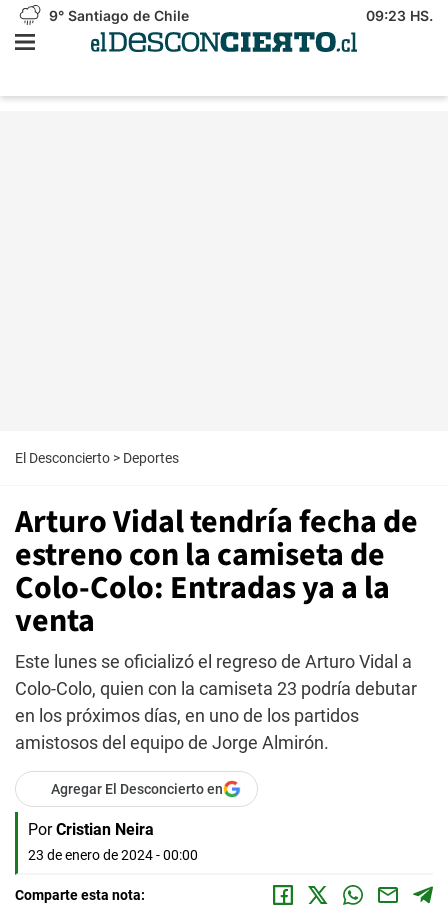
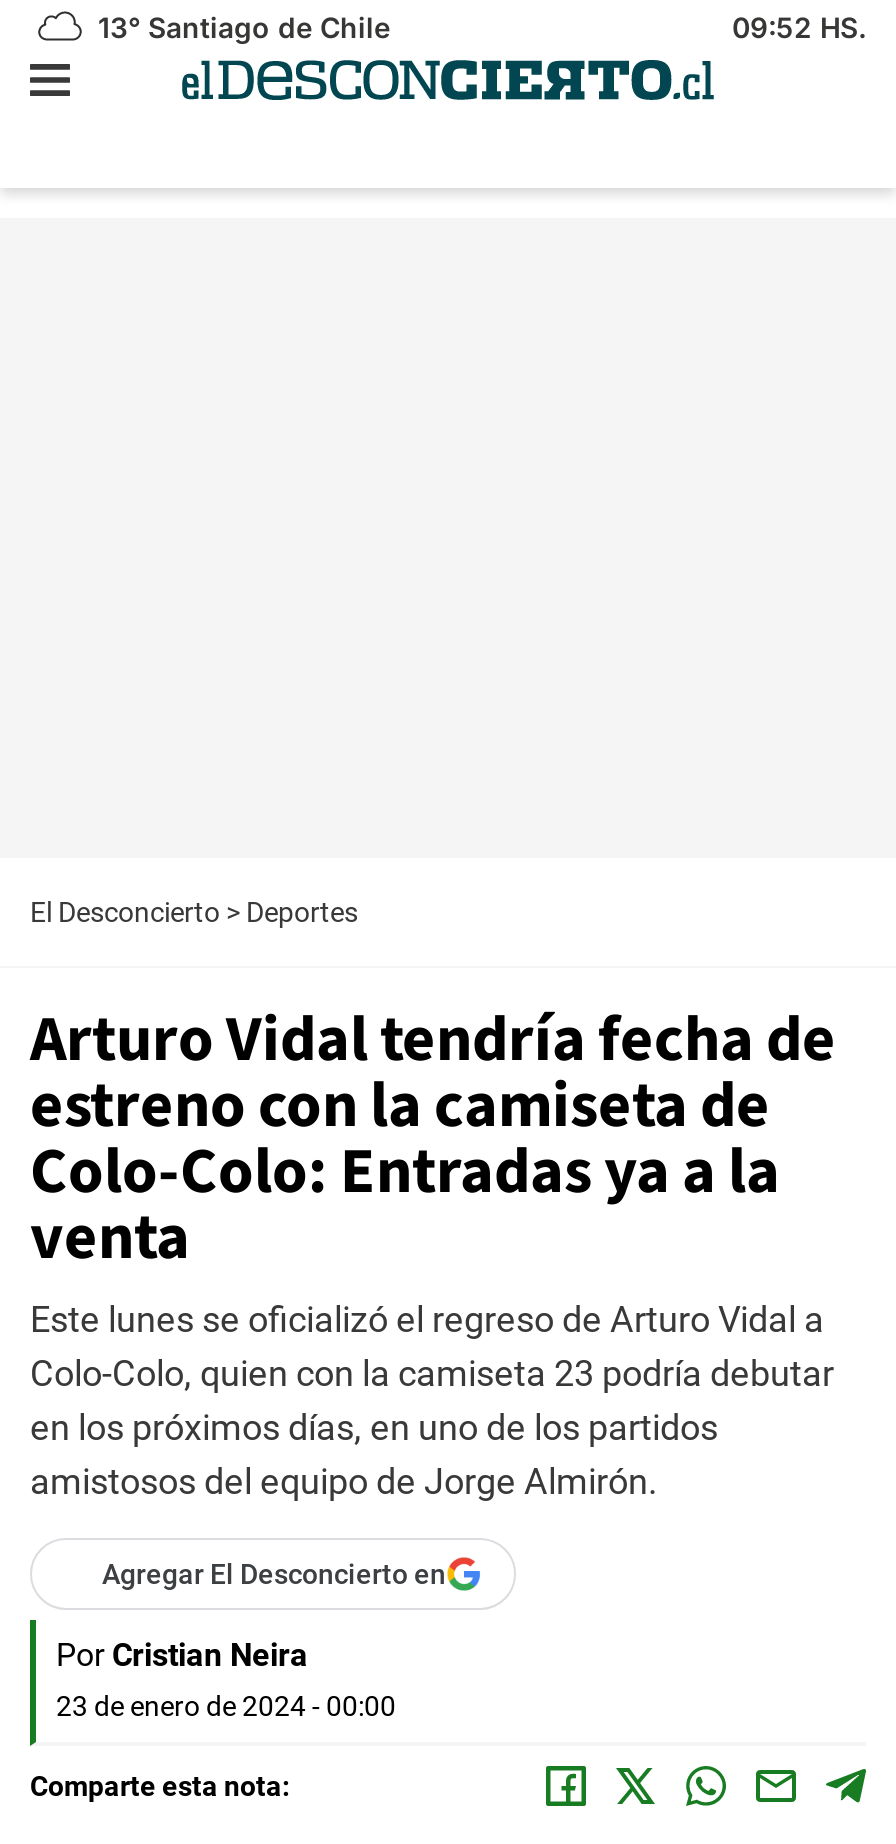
[45,7,189,24] 9° Santiago de Chile -> [90,10,390,44] 13° Santiago de Chile
[366,7,433,24] 09:23 HS. -> [732,10,866,44] 09:52 HS.

